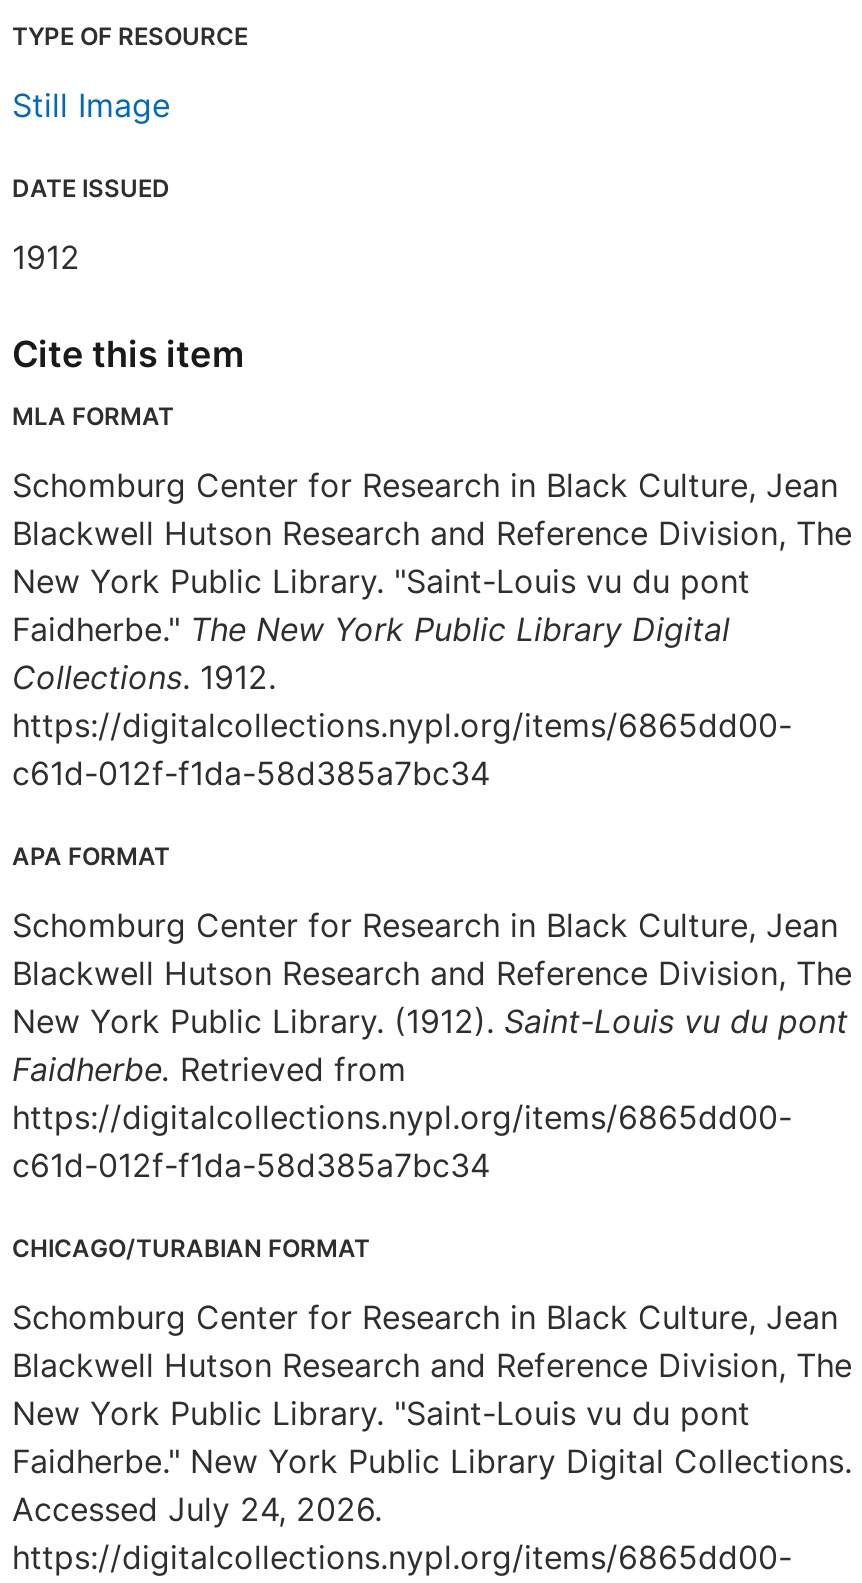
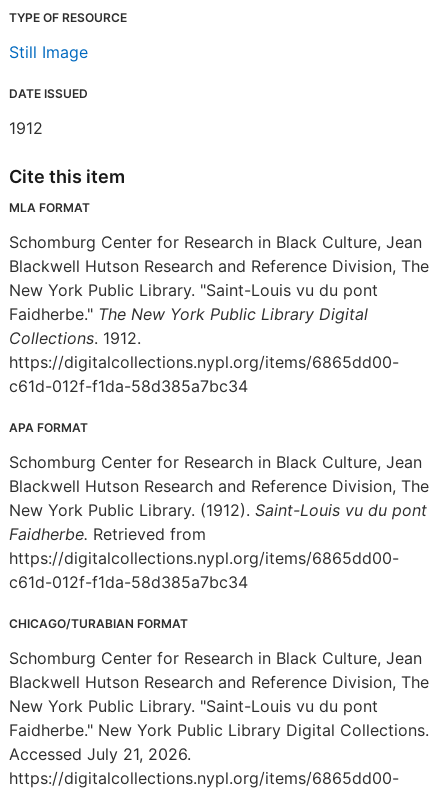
[12,1489,382,1529] Accessed July 24, 2026. -> [9,744,191,764] Accessed July 21, 2026.

